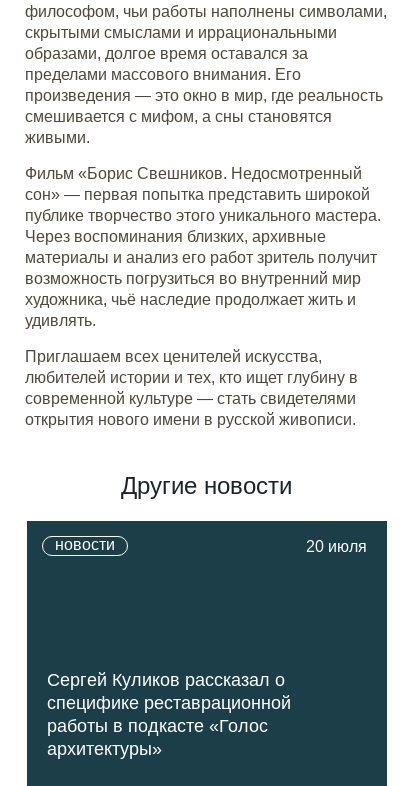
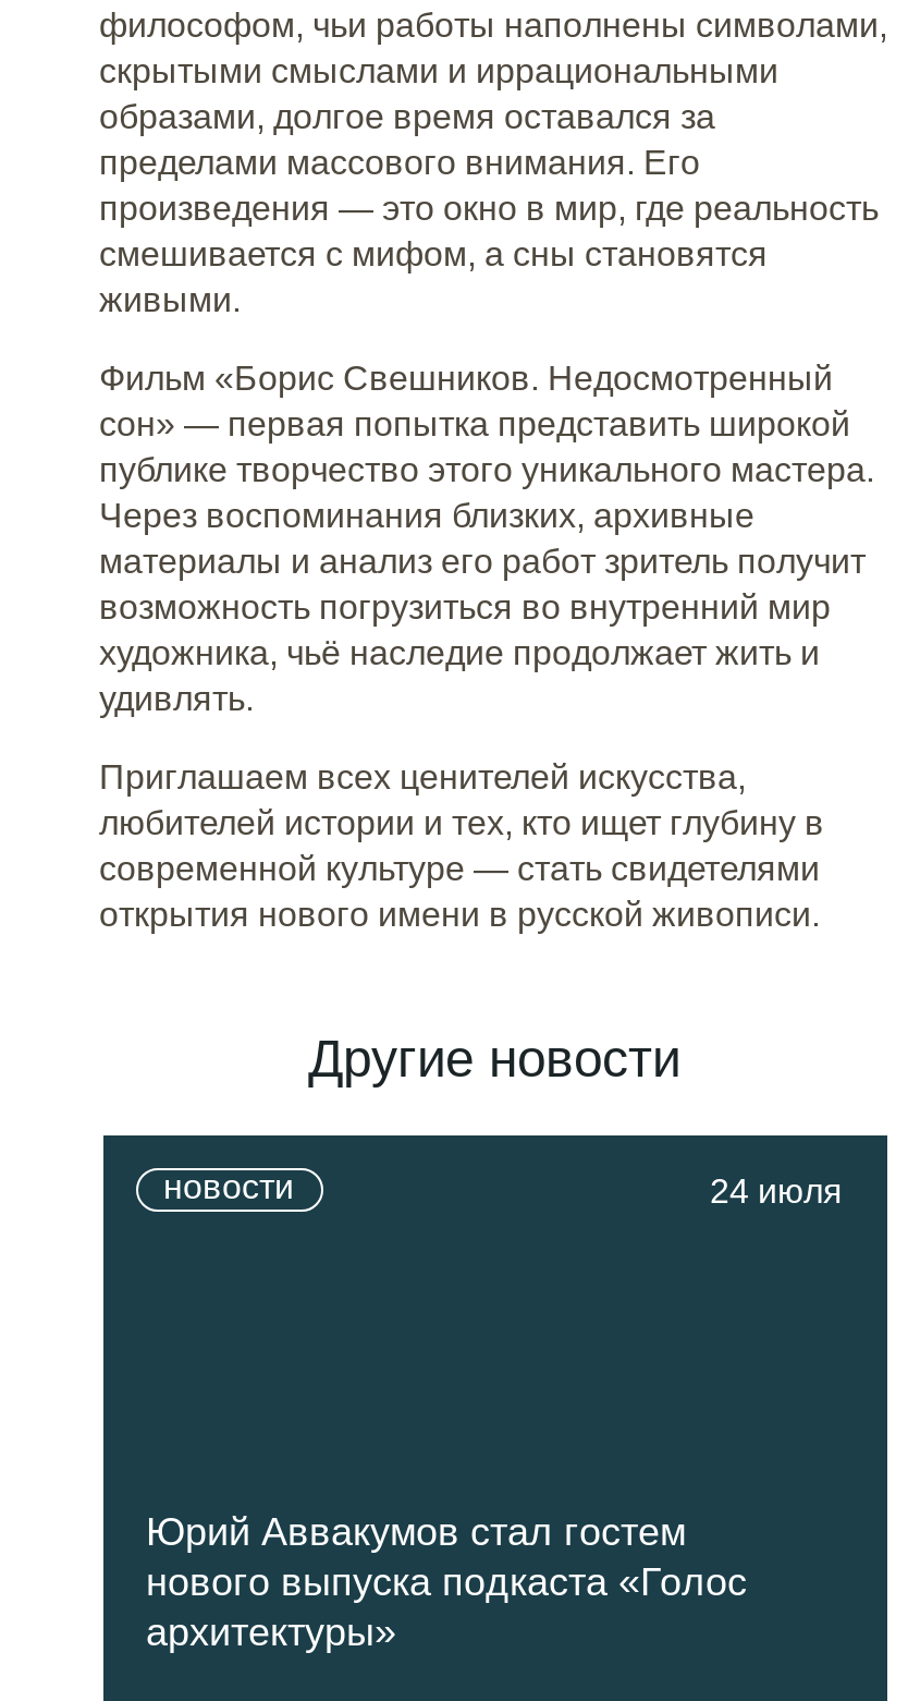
[305,538,366,555] 20 июля -> [710,1173,843,1210] 24 июля
[46,670,290,736] Сергей Куликов рассказал о | специфике реставрационной | работы в подкасте «Голос -> [146,1511,747,1605] Юрий Аввакумов стал гостем | нового выпуска подкаста «Голос

